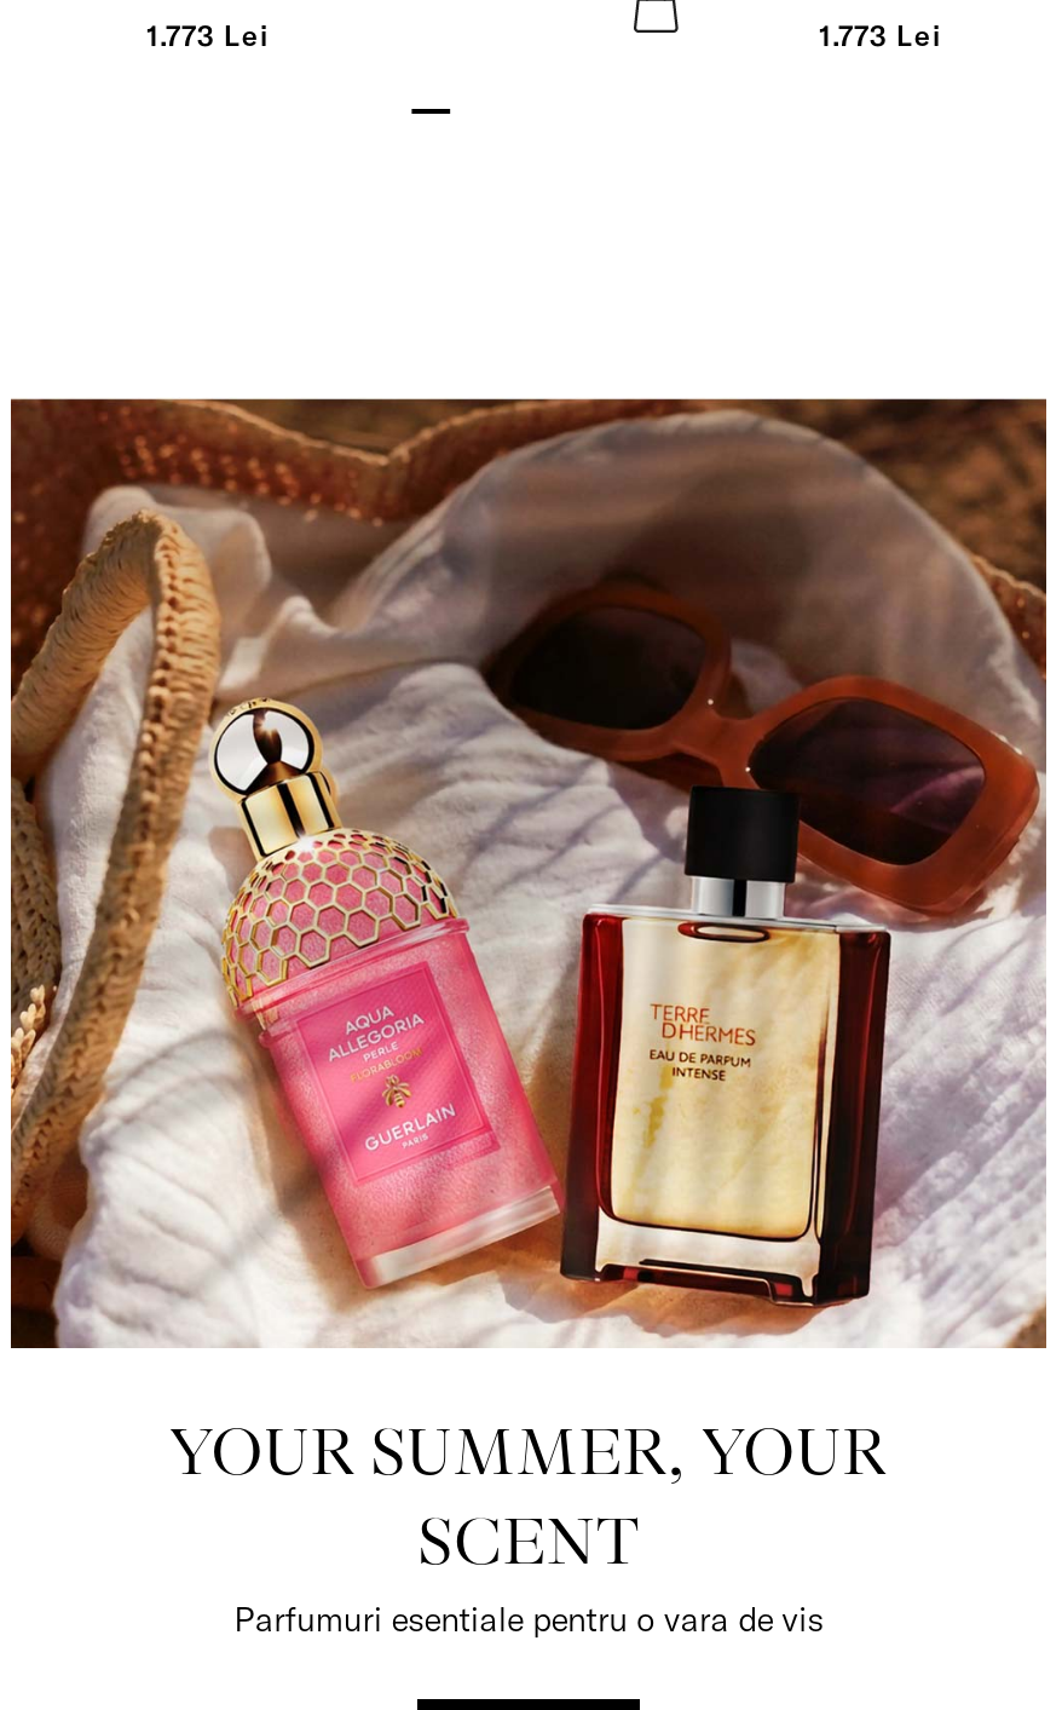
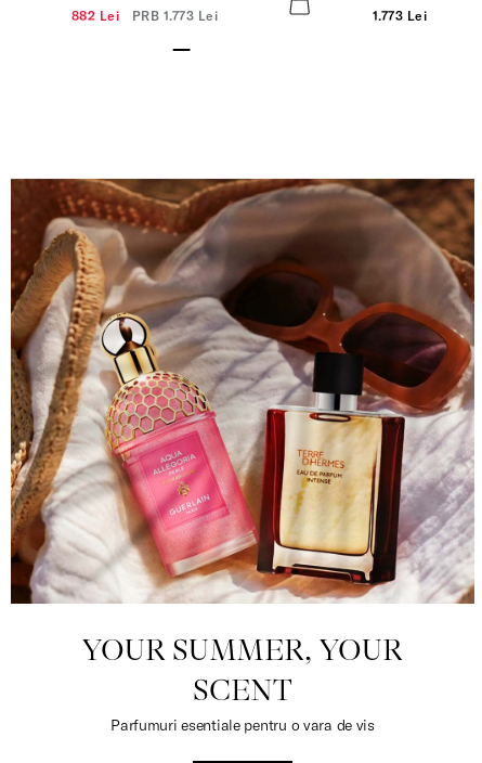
[146,17,268,53] 1.773 Lei -> [71,8,218,24] 882 Lei PRB 1.773 Lei

